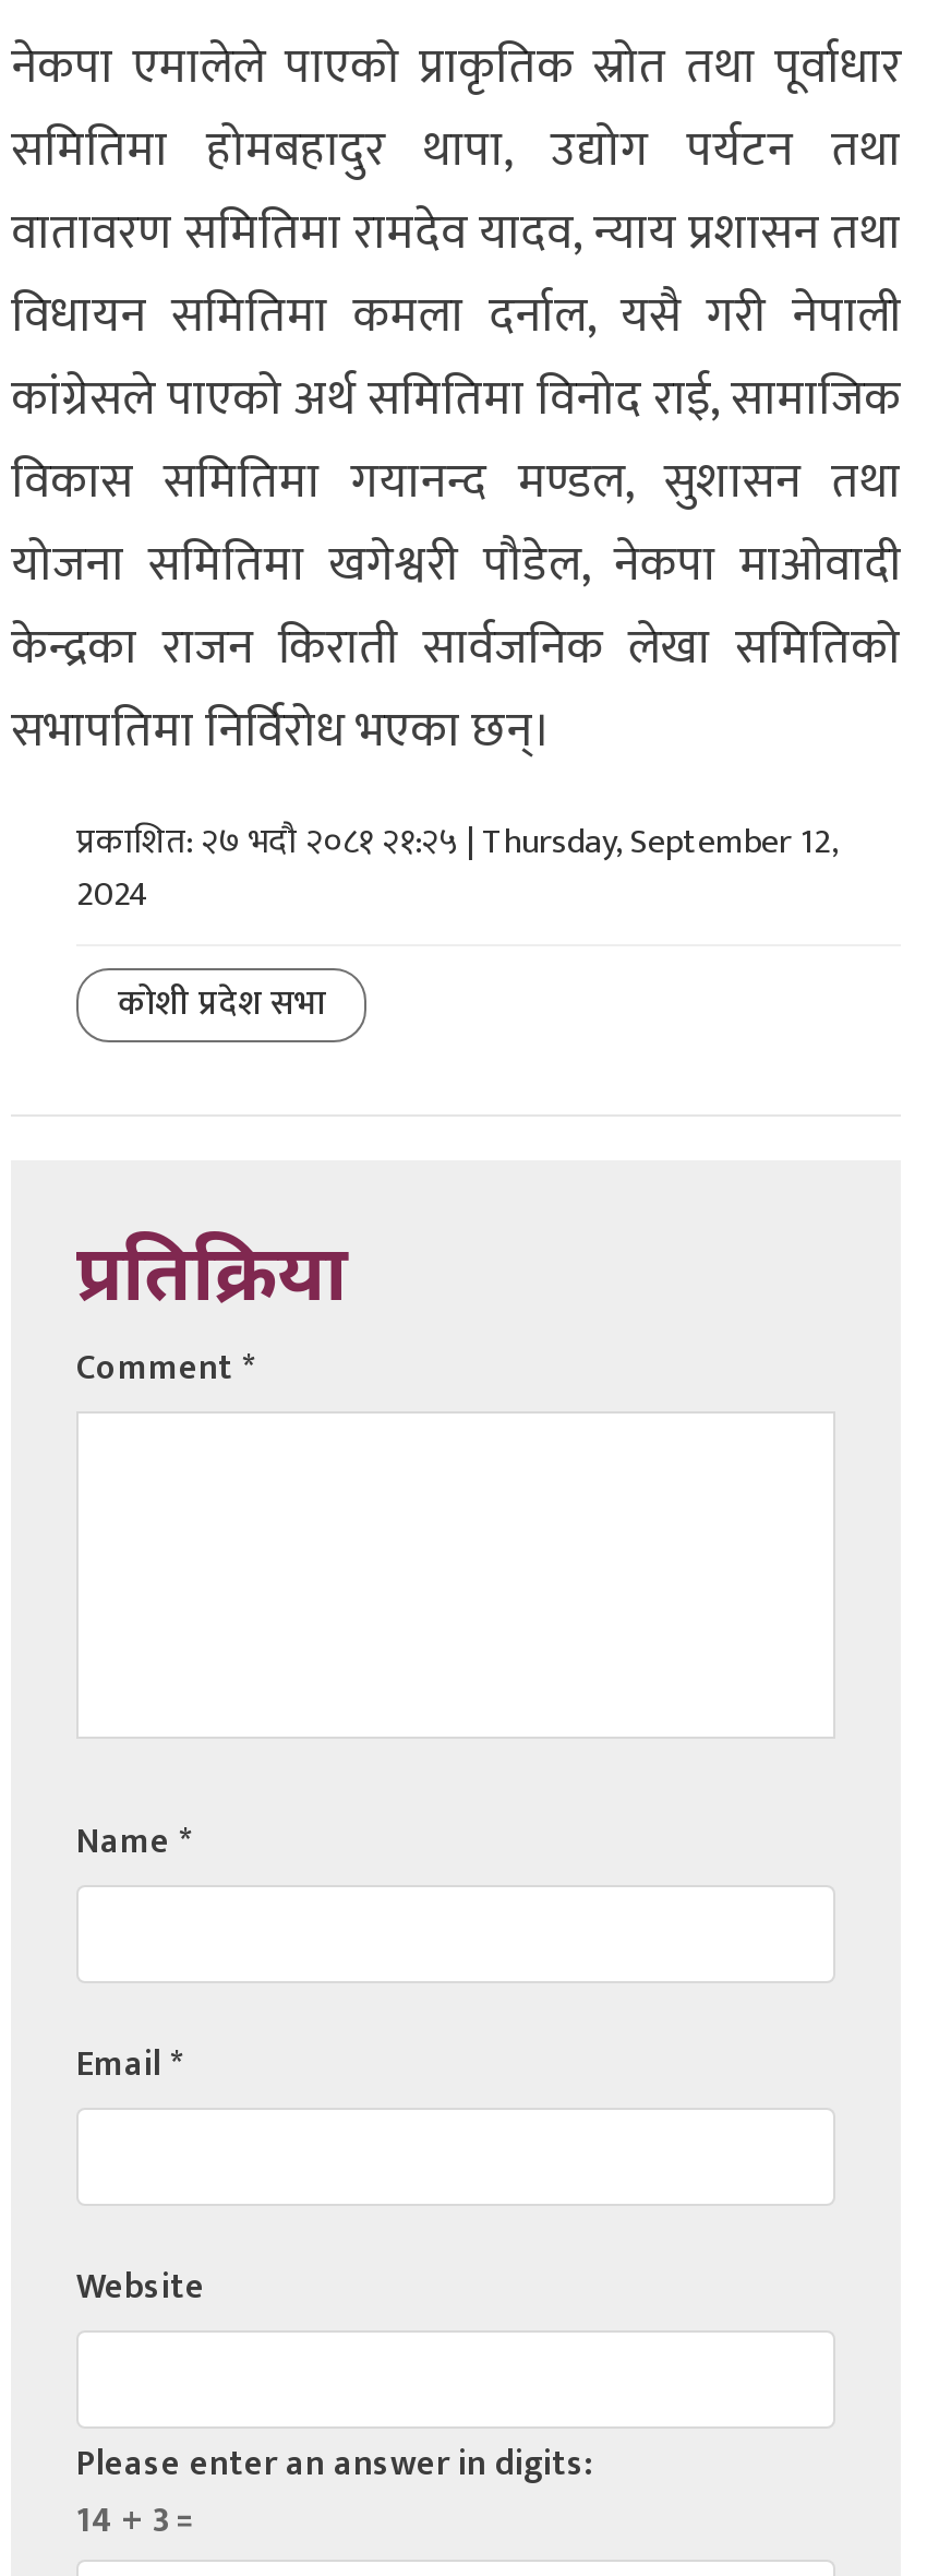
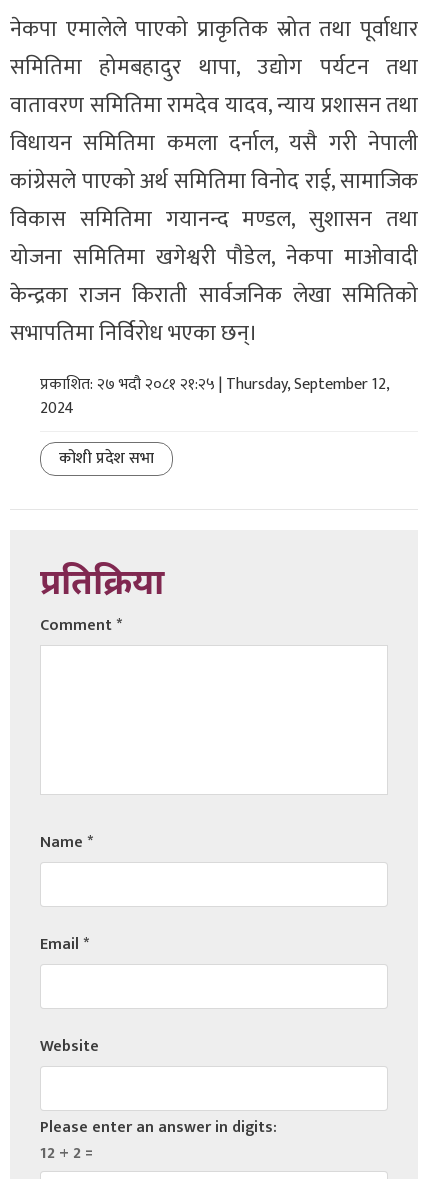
[76,2492,194,2551] 14 + 3 = -> [40,1140,93,1167] 12 + 2 =

